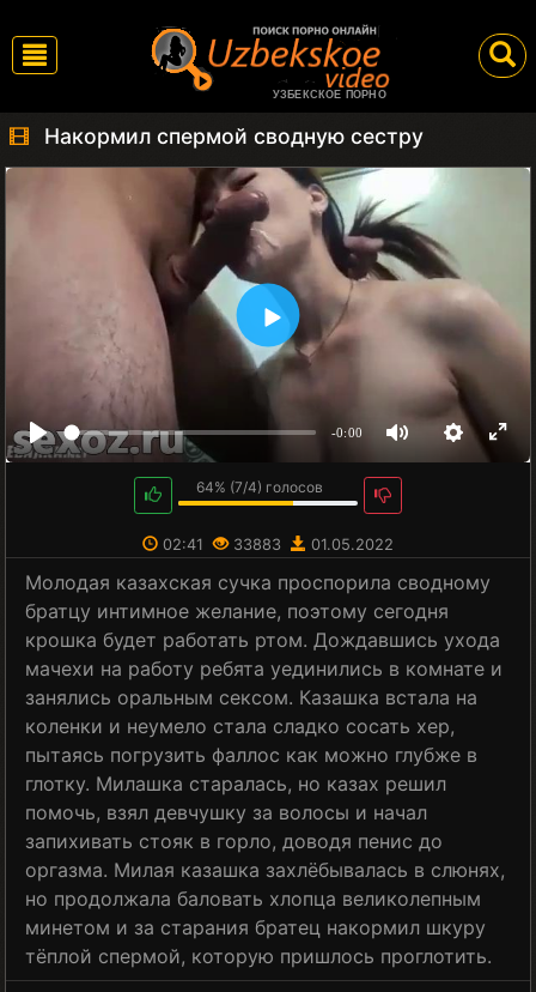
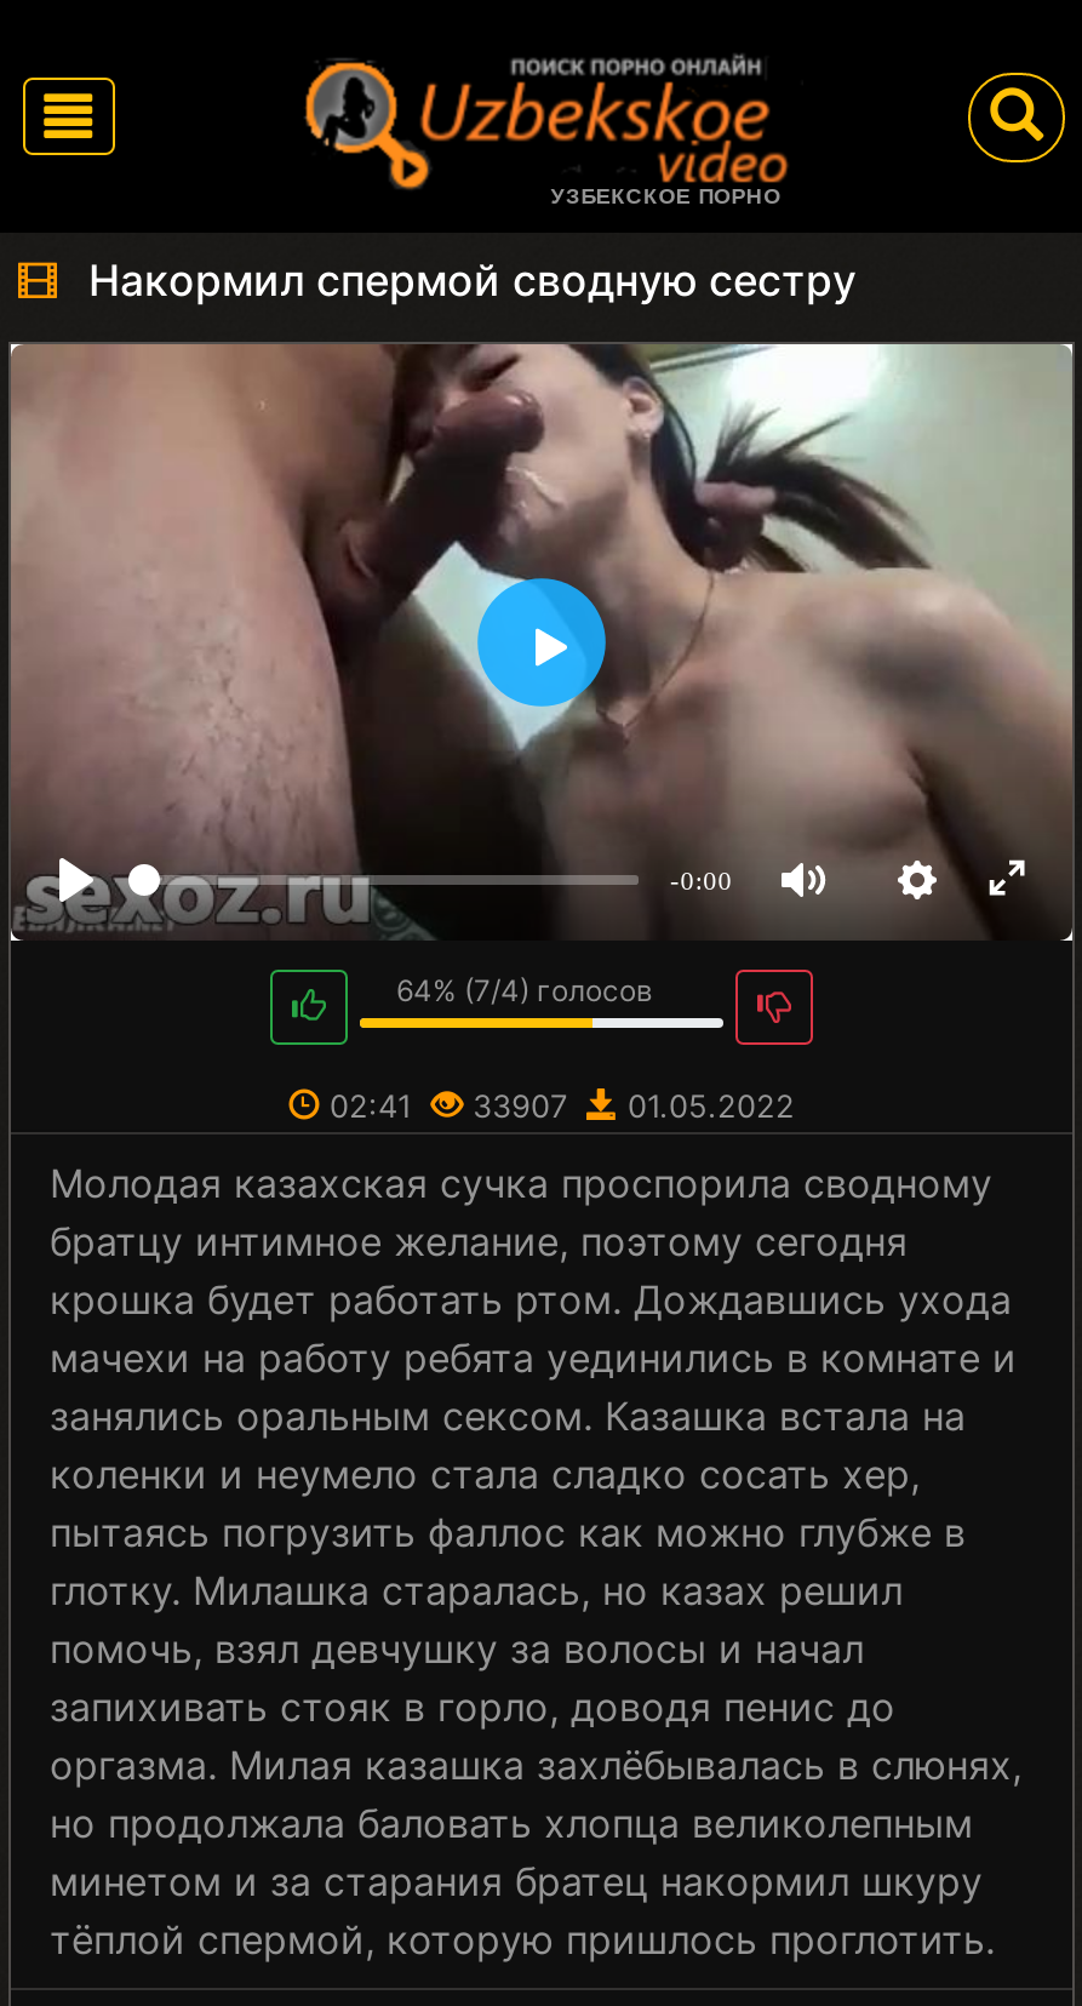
[158,536,394,554] 02:41 33883 01.05.2022 -> [320,1089,795,1126] 02:41 33907 01.05.2022

